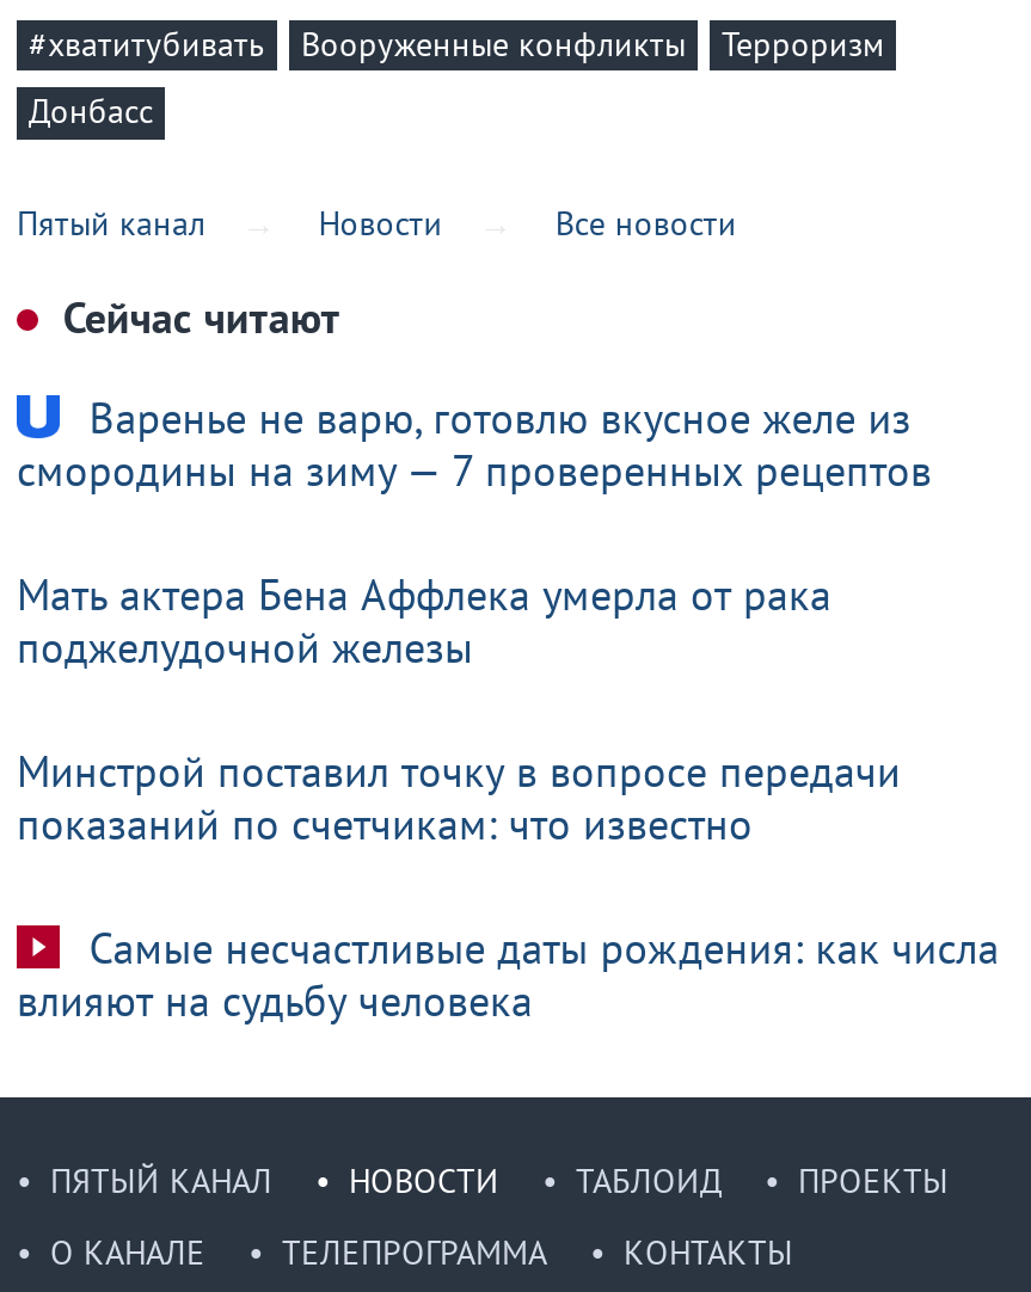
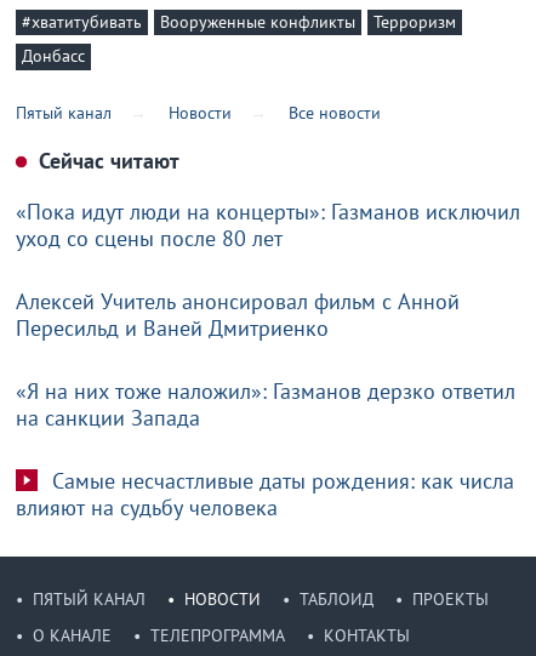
[17,390,932,498] Варенье не варю, готовлю вкусное желе из | смородины на зиму — 7 проверенных рецептов -> [16,198,520,252] «Пока идут люди на концерты»: Газманов исключил | уход со сцены после 80 лет
[17,567,831,675] Мать актера Бена Аффлека умерла от рака | поджелудочной железы -> [16,287,460,342] Алексей Учитель анонсировал фильм с Анной | Пересильд и Ваней Дмитриенко
[17,744,901,851] Минстрой поставил точку в вопросе передачи | показаний по счетчикам: что известно -> [16,377,515,432] «Я на них тоже наложил»: Газманов дерзко ответил | на санкции Запада

